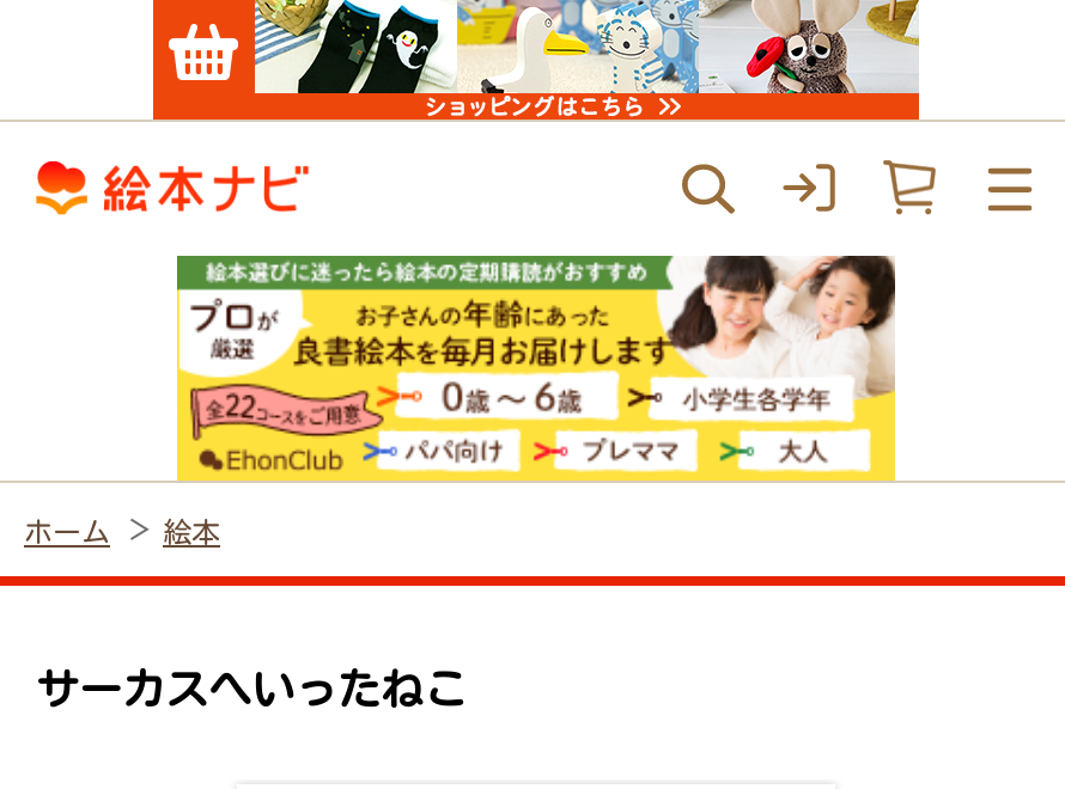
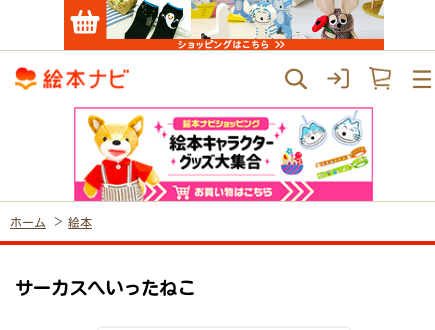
[175,253,897,483] [image] -> [73,106,374,202] [image]

